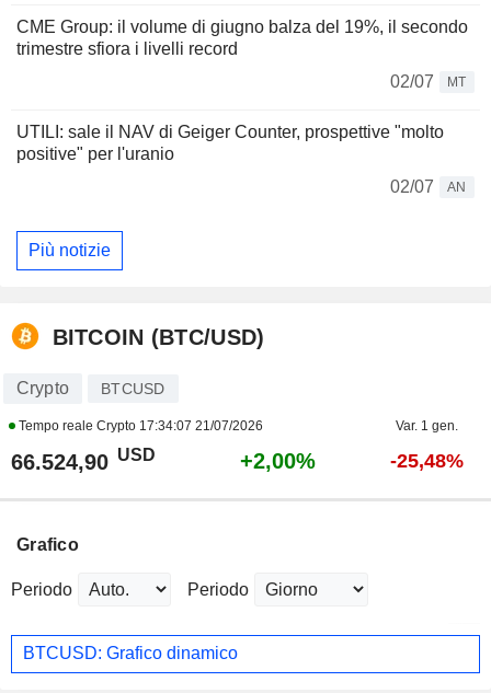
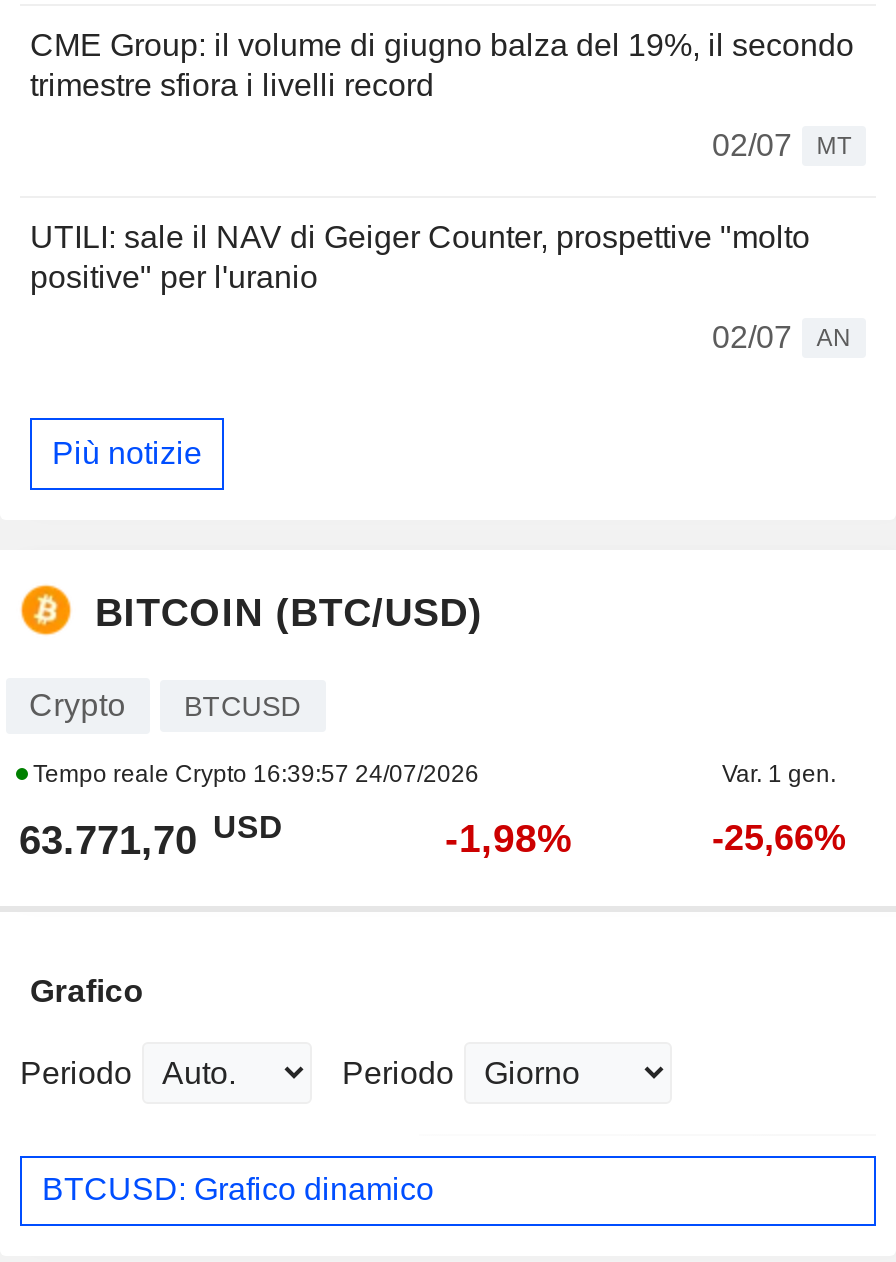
[15,418,262,433] Tempo reale Crypto 17:34:07 21/07/2026 -> [27,759,479,787] Tempo reale Crypto 16:39:57 24/07/2026
[10,446,155,474] 66.524,90 USD -> [19,810,283,861] 63.771,70 USD
[239,448,315,473] +2,00% -> [445,815,573,859] -1,98%
[390,450,464,471] -25,48% -> [712,817,846,857] -25,66%

